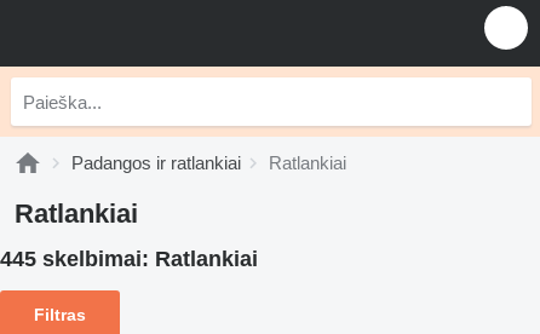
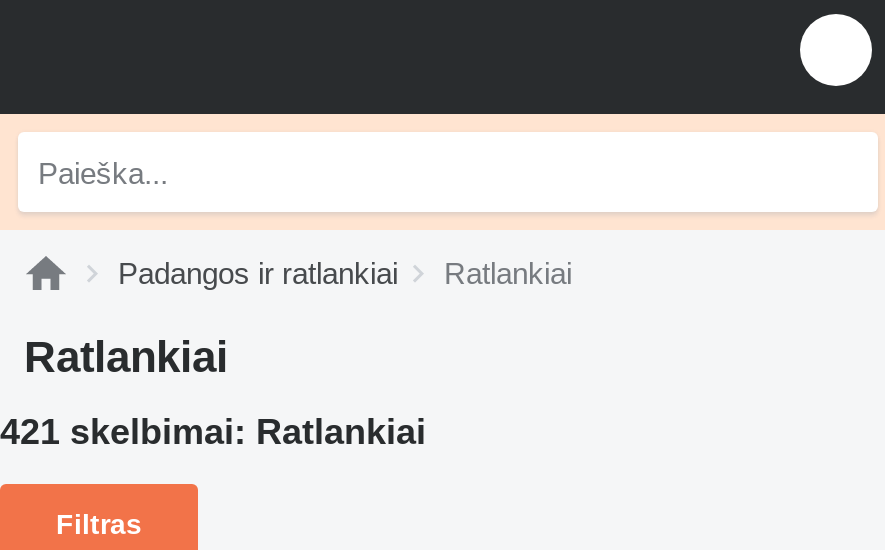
[0,247,258,271] 445 skelbimai: Ratlankiai -> [0,412,426,452] 421 skelbimai: Ratlankiai

